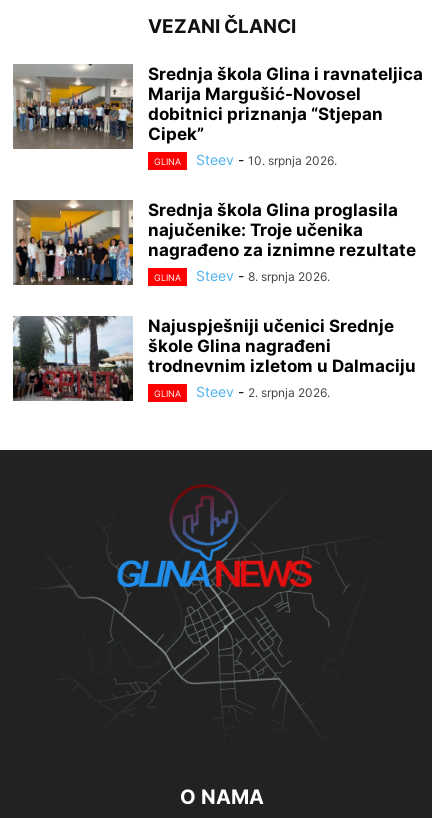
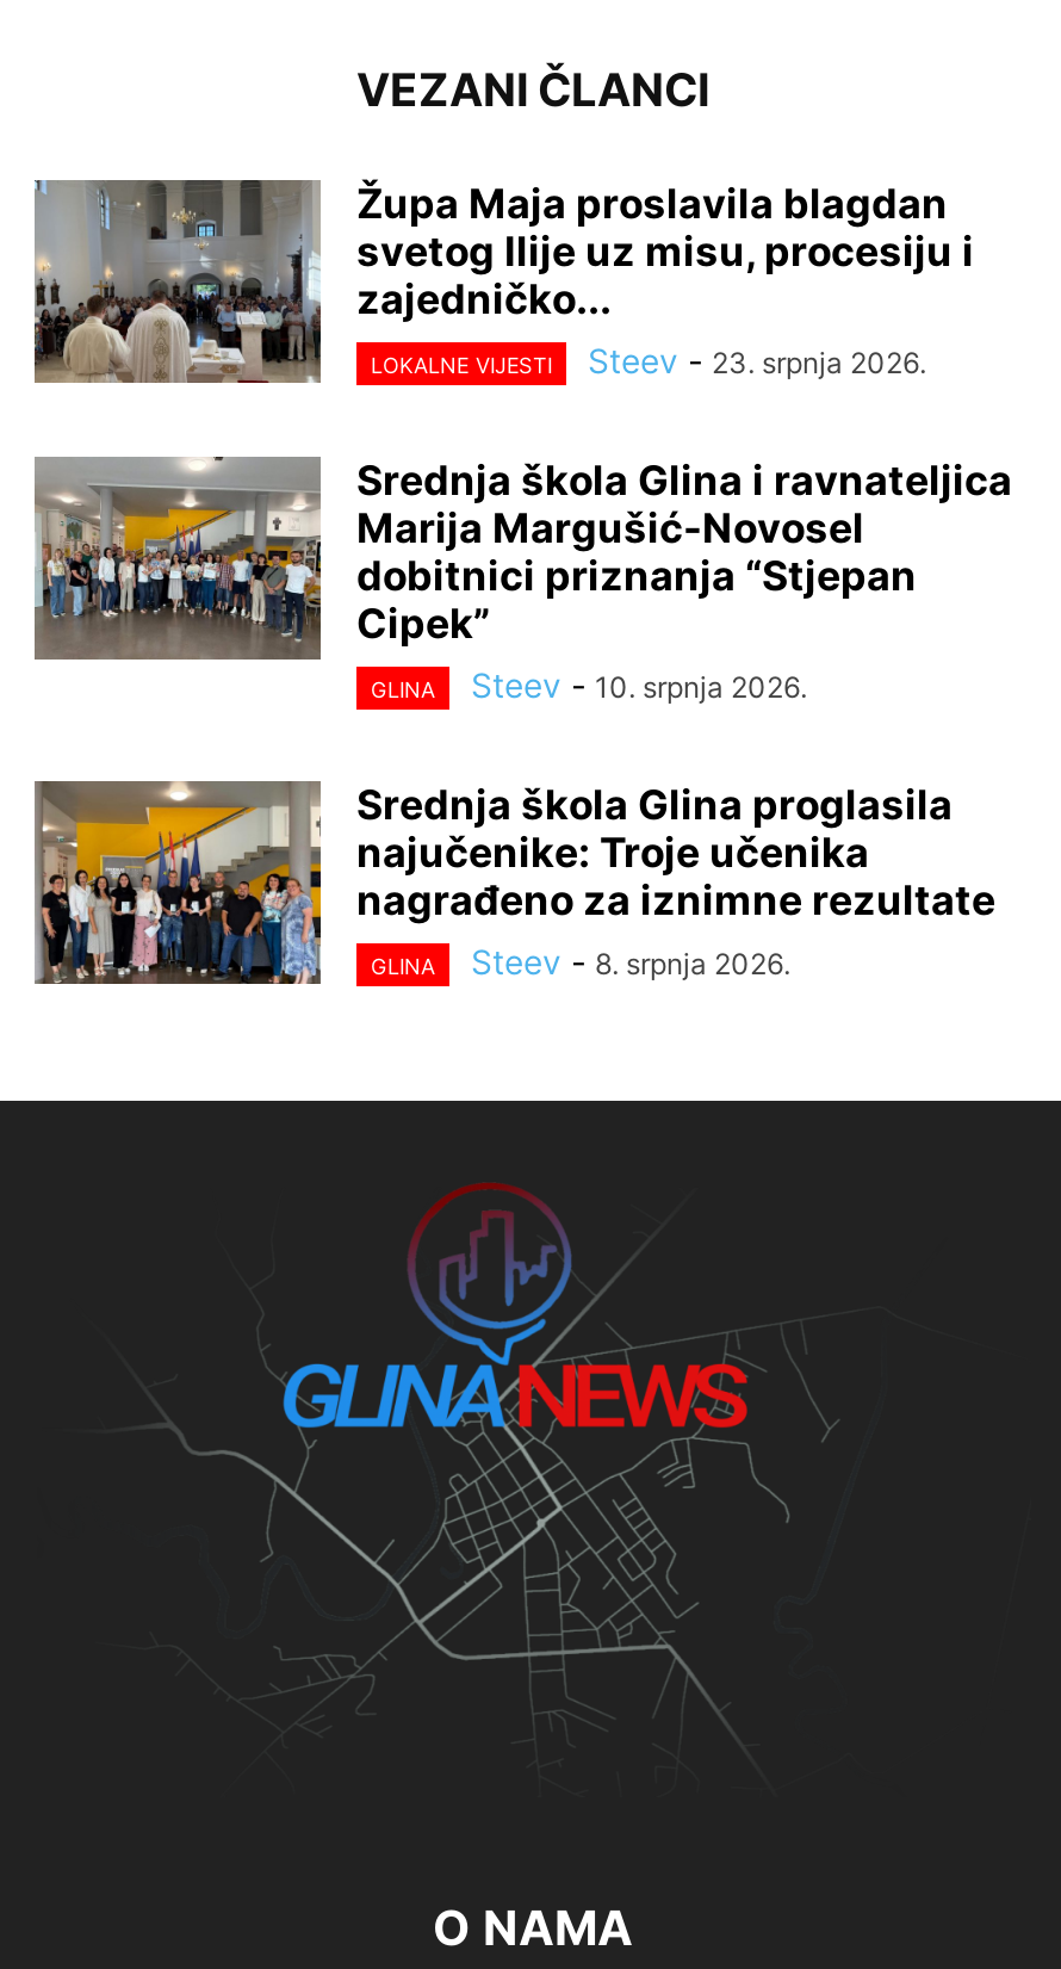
none -> [35,178,974,383] [image] | Župa Maja proslavila blagdan | svetog Ilije uz misu, procesiju i | zajedničko... | LOKALNE VIJESTI | Steev - 23. srpnja 2026.
moved [12,62,423,284] -> [32,452,1012,981]: [image] | Srednja škola Glina i ravnateljica | Marija Margušić-Novosel | ... | GLINA | Steev - 8. srpnja 2026.
[13,316,416,401] [image] | Najuspješniji učenici Srednje | škole Glina nagrađeni | trodnevnim izletom u Dalmaciju | GLINA | Steev - 2. srpnja 2026. -> none

